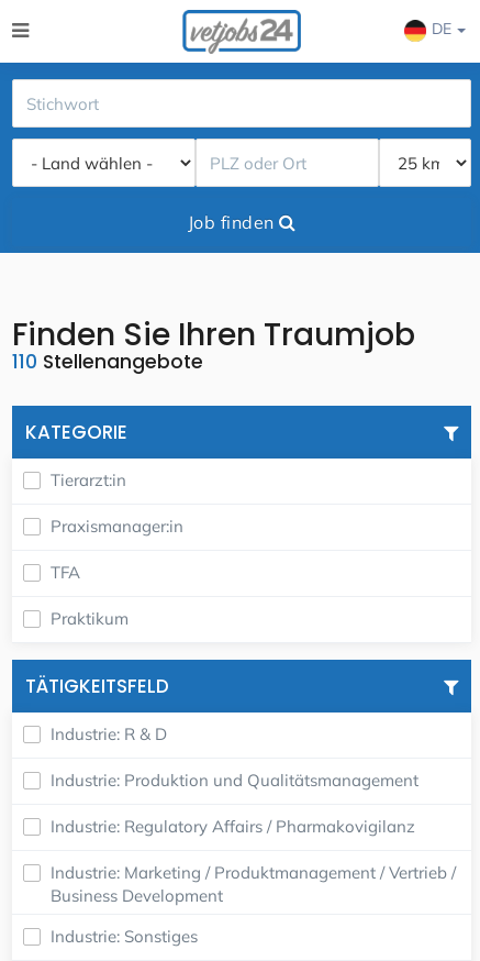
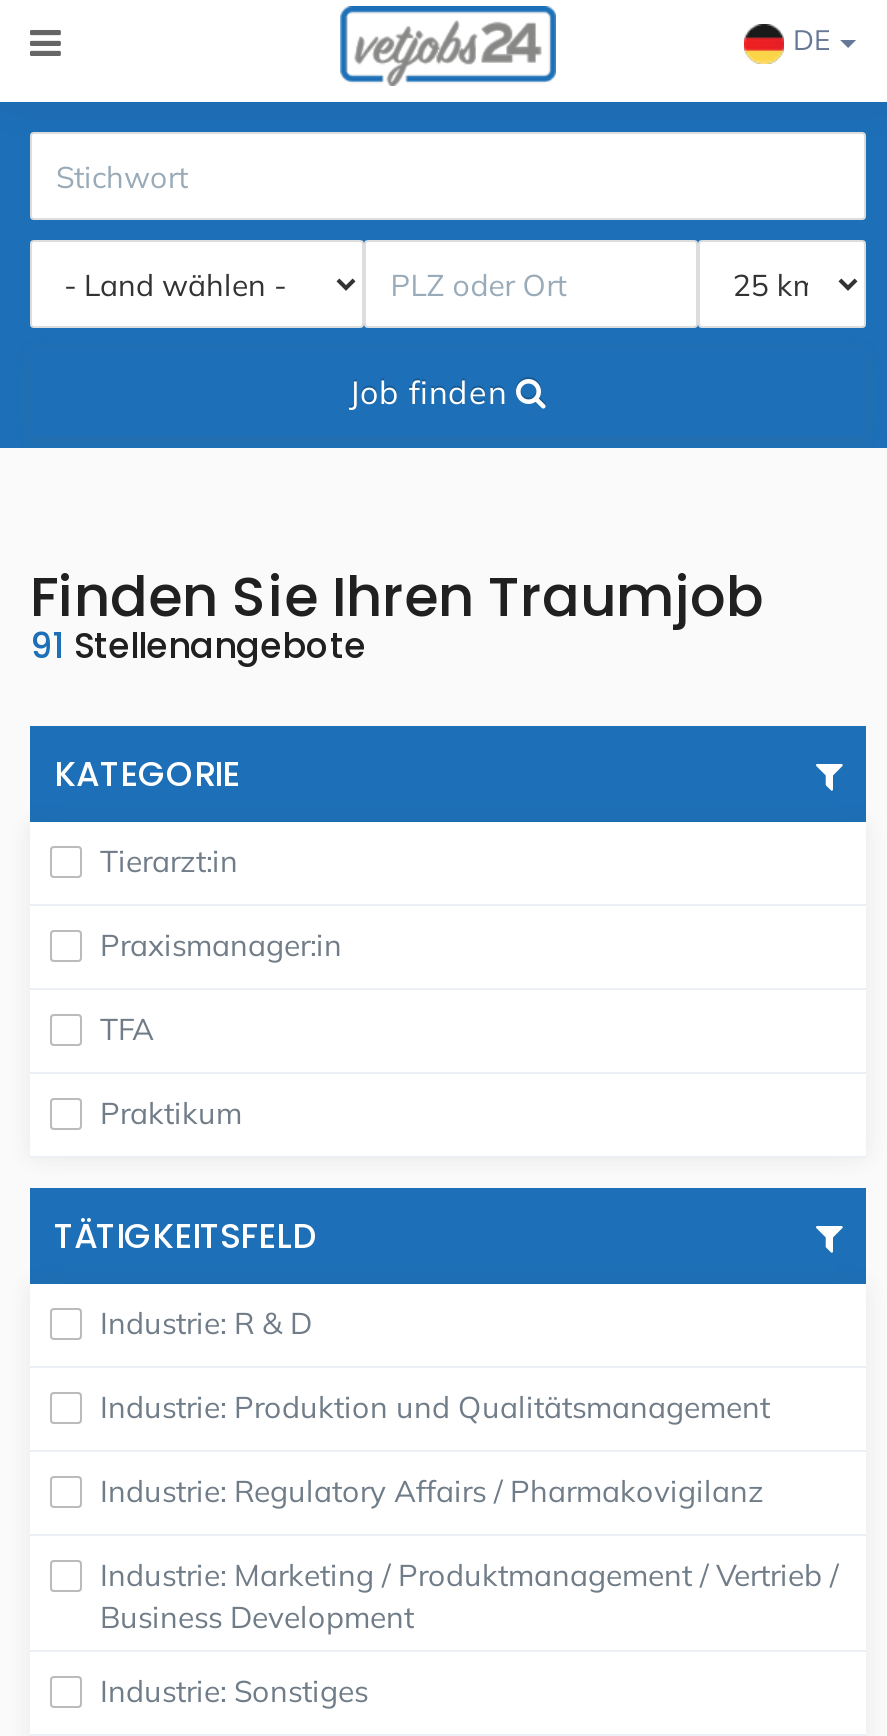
[12,349,203,375] 110 Stellenangebote -> [30,622,366,670] 91 Stellenangebote

